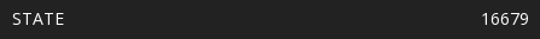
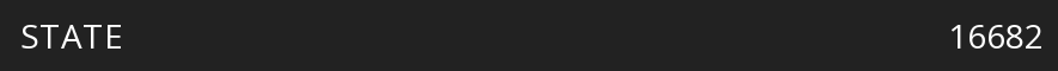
[481,7,529,29] 16679 -> [948,13,1044,58] 16682

